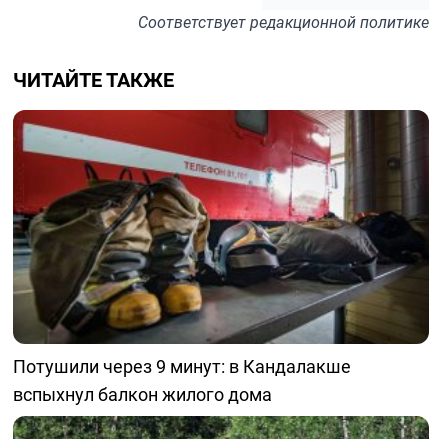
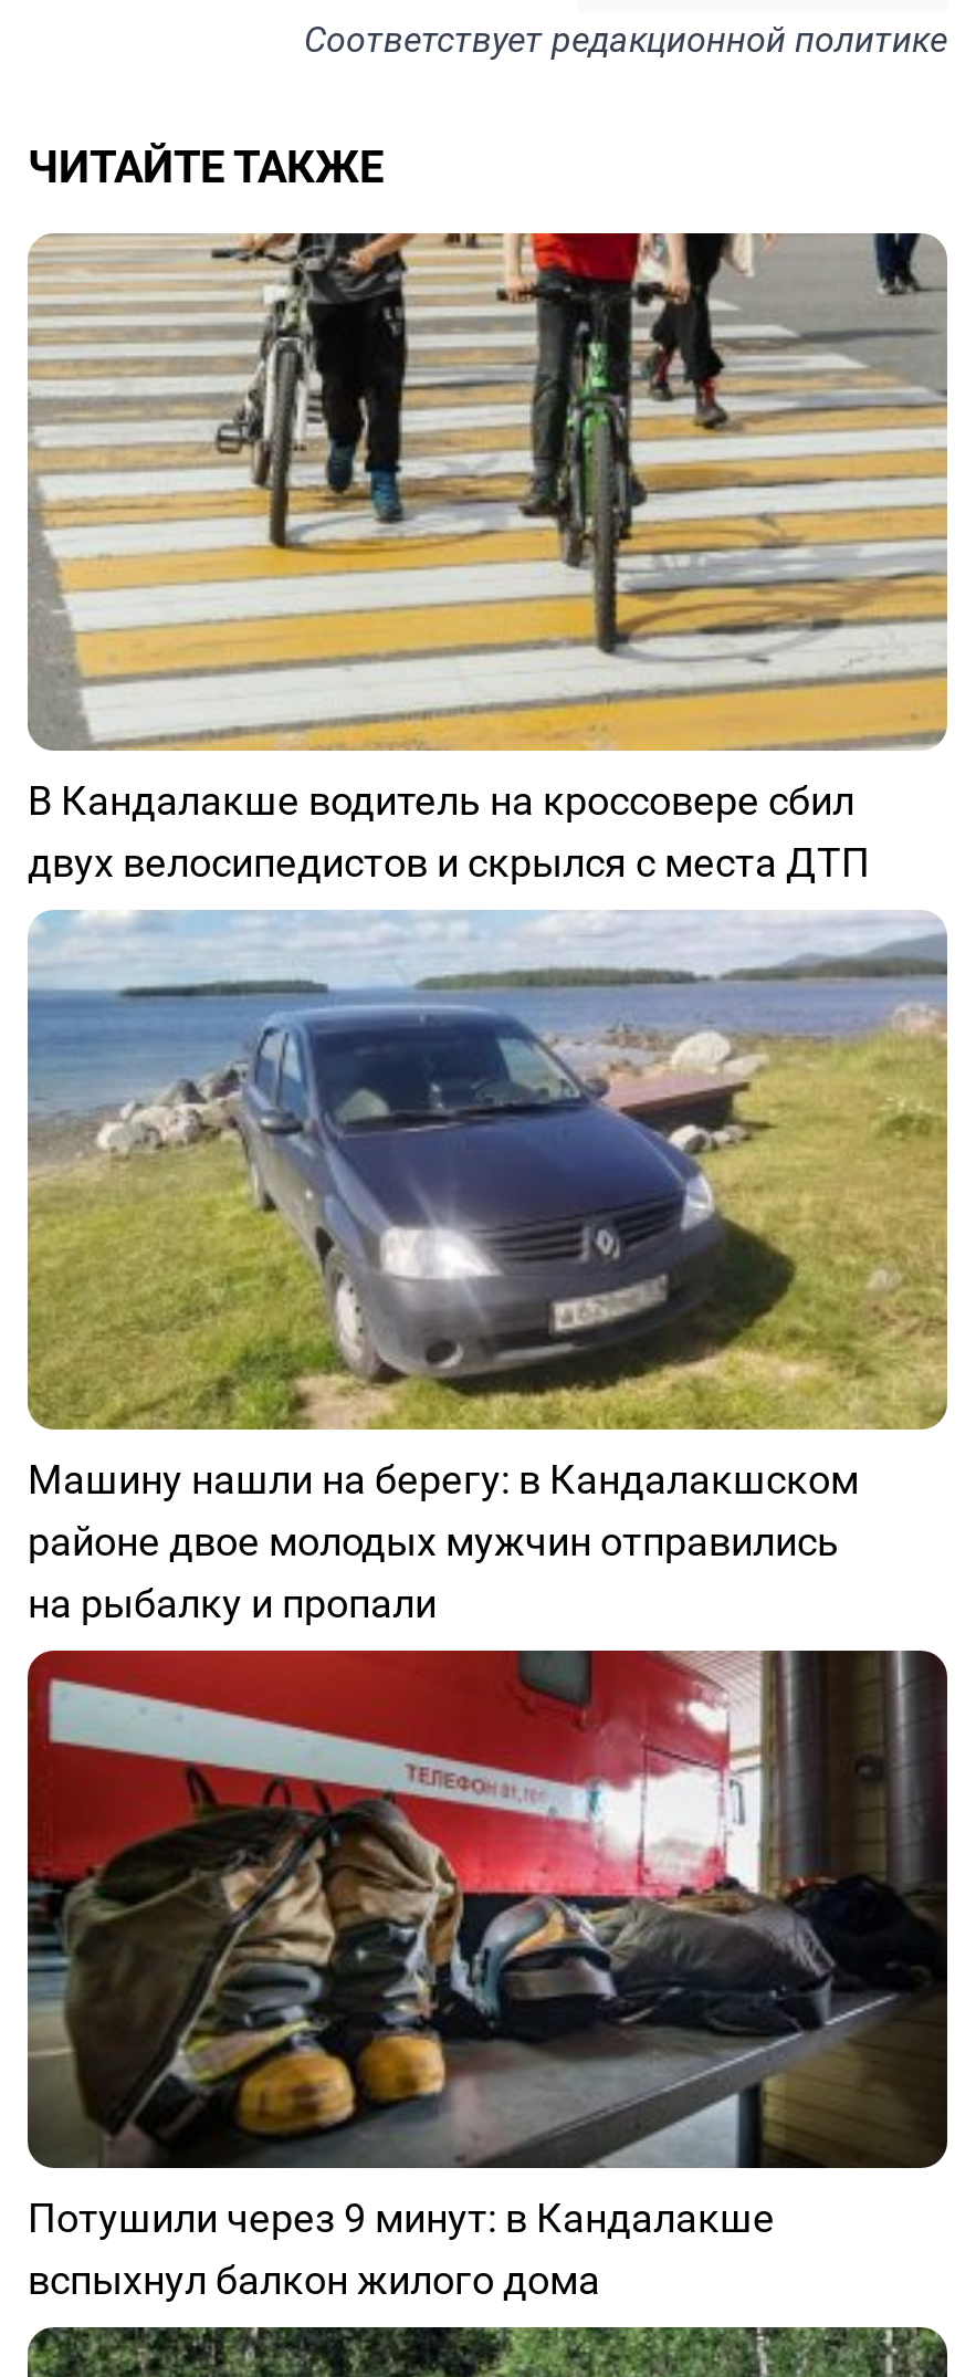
none -> [25,910,949,1628] [image] | Машину нашли на берегу: в Кандалакшском | районе двое молодых мужчин отправились | на рыбалку и пропали
none -> [28,231,949,889] [image] | В Кандалакше водитель на кроссовере сбил | двух велосипедистов и скрылся с места ДТП

